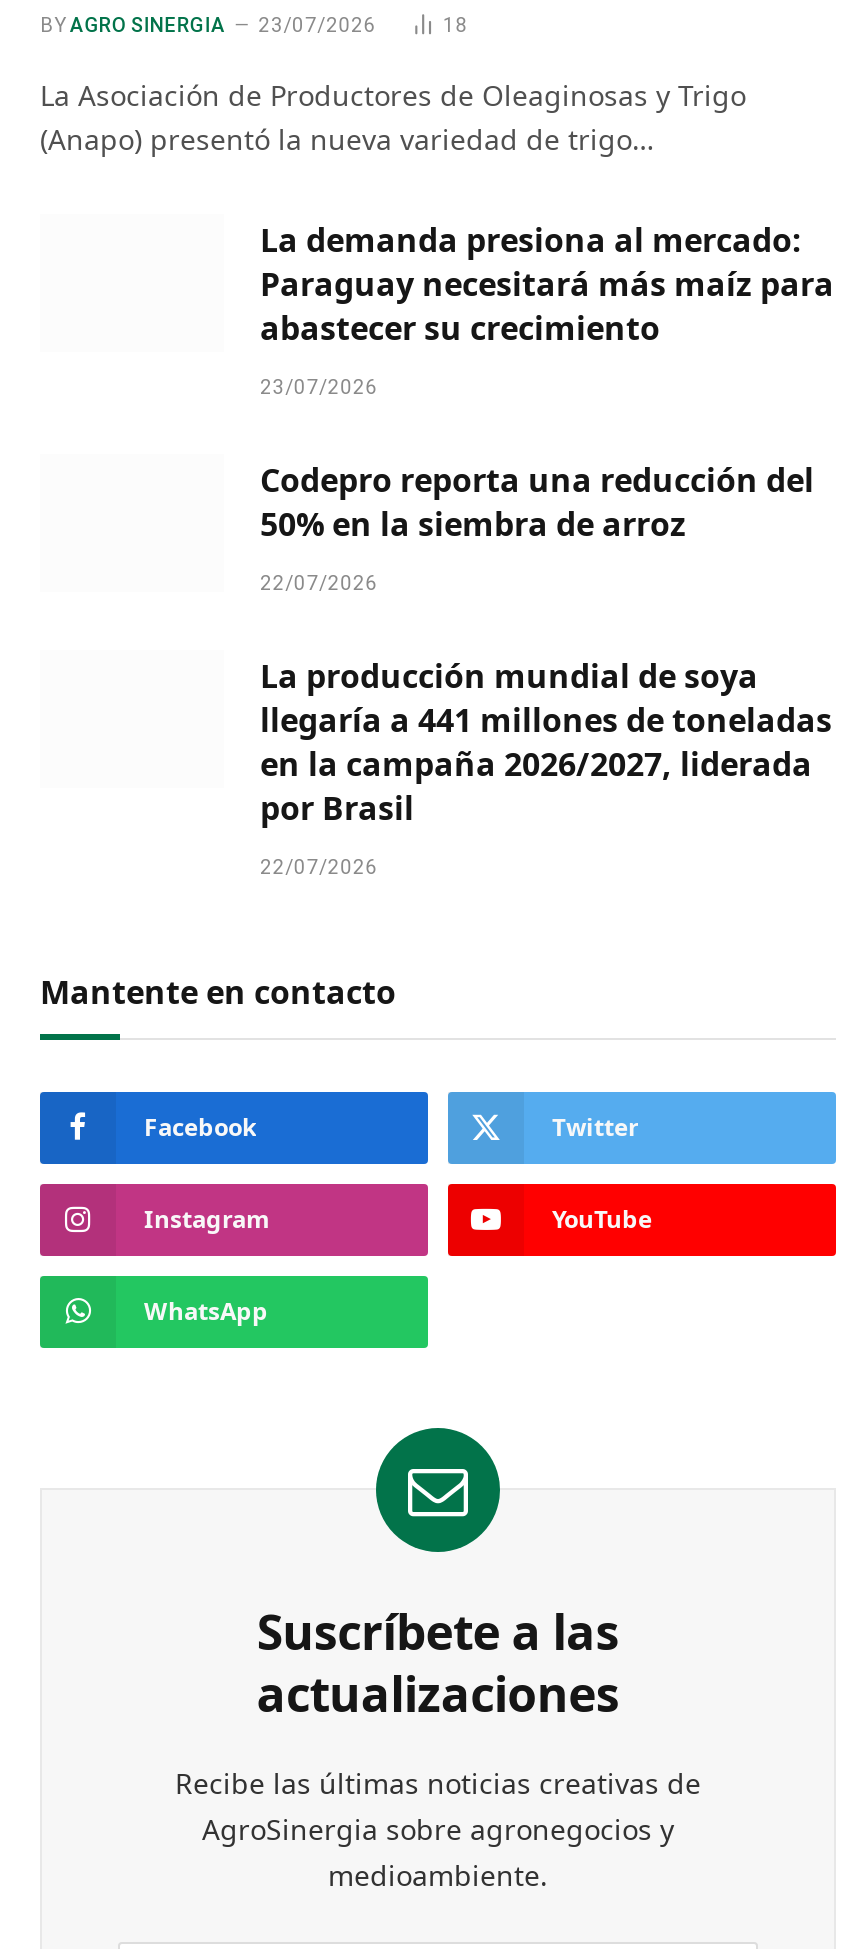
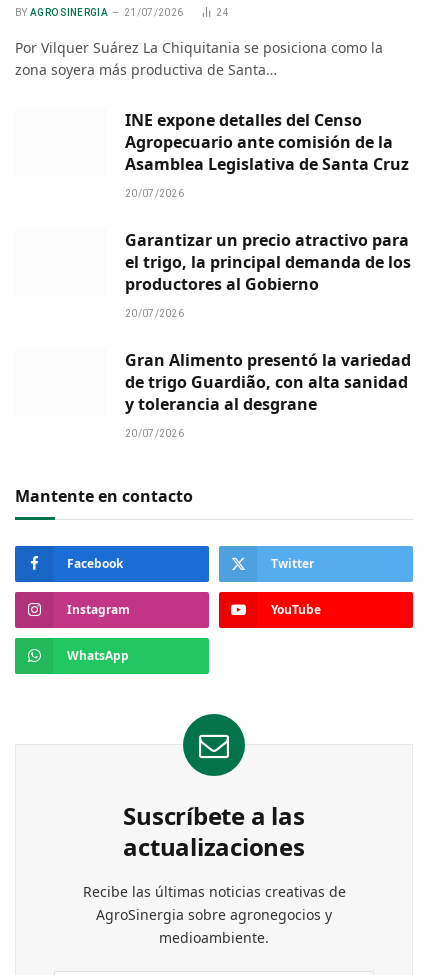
[258,15,468,37] 23/07/2026 | 18 -> [124,7,229,18] 21/07/2026 | 24
[40,77,746,159] La Asociación de Productores de Oleaginosas y Trigo | (Anapo) presentó la nueva variedad de trigo… -> [15,38,383,79] Por Vilquer Suárez La Chiquitania se posiciona como la | zona soyera más productiva de Santa…
[260,219,834,351] La demanda presiona al mercado: | Paraguay necesitará más maíz para | abastecer su crecimiento -> [125,109,409,175] INE expone detalles del Censo | Agropecuario ante comisión de la | Asamblea Legislativa de Santa Cruz
[260,377,378,399] 23/07/2026 -> [125,188,184,199] 20/07/2026
[260,459,814,547] Codepro reporta una reducción del | 50% en la siembra de arroz -> [125,229,411,295] Garantizar un precio atractivo para | el trigo, la principal demanda de los | productores al Gobierno
[260,573,378,595] 22/07/2026 -> [125,308,184,319] 20/07/2026
[260,655,832,831] La producción mundial de soya | llegaría a 441 millones de toneladas | en la campaña 2026/2027, liderada | por Brasil -> [125,349,411,415] Gran Alimento presentó la variedad | de trigo Guardião, con alta sanidad | y tolerancia al desgrane
[260,857,378,879] 22/07/2026 -> [125,428,184,439] 20/07/2026

